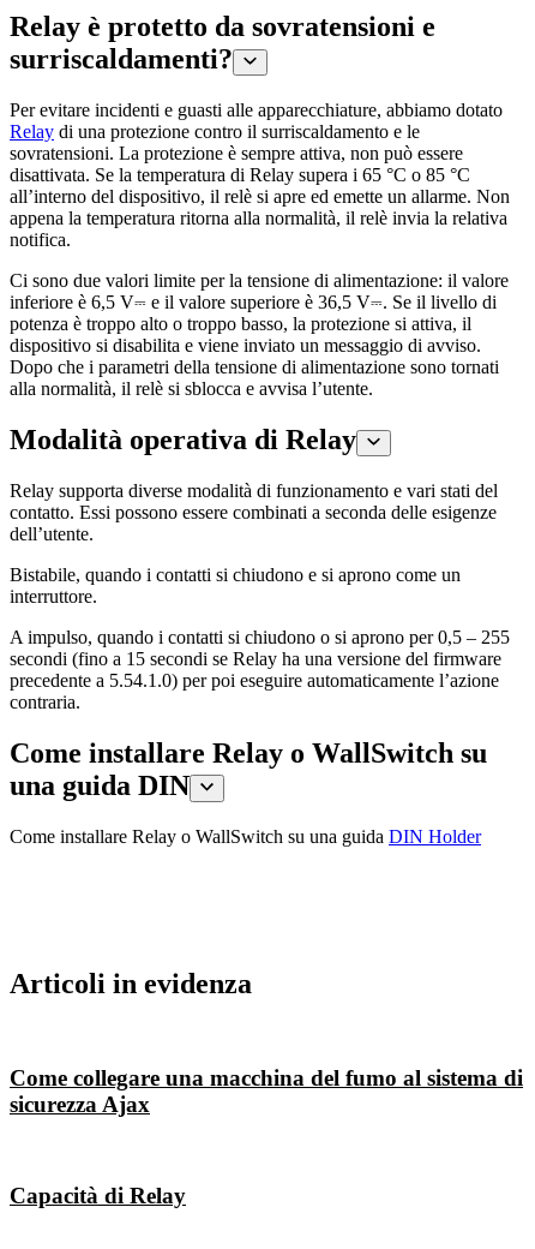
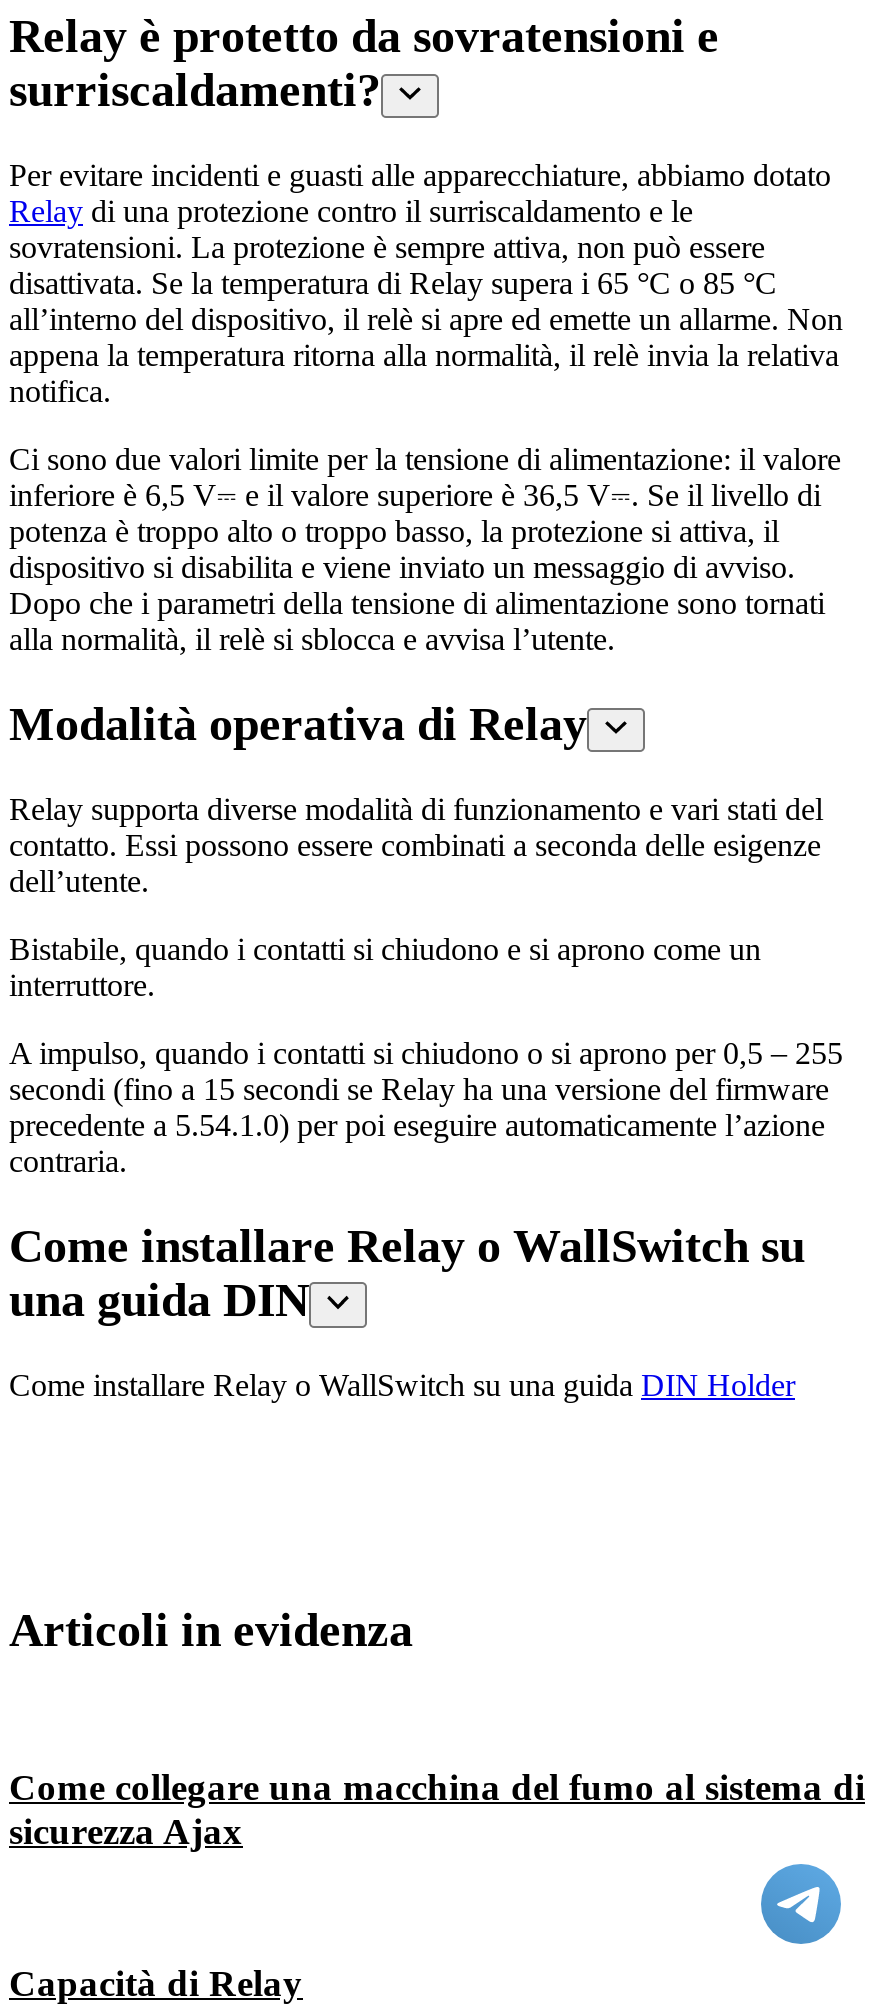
none -> [759,1862,843,1946] [image]

